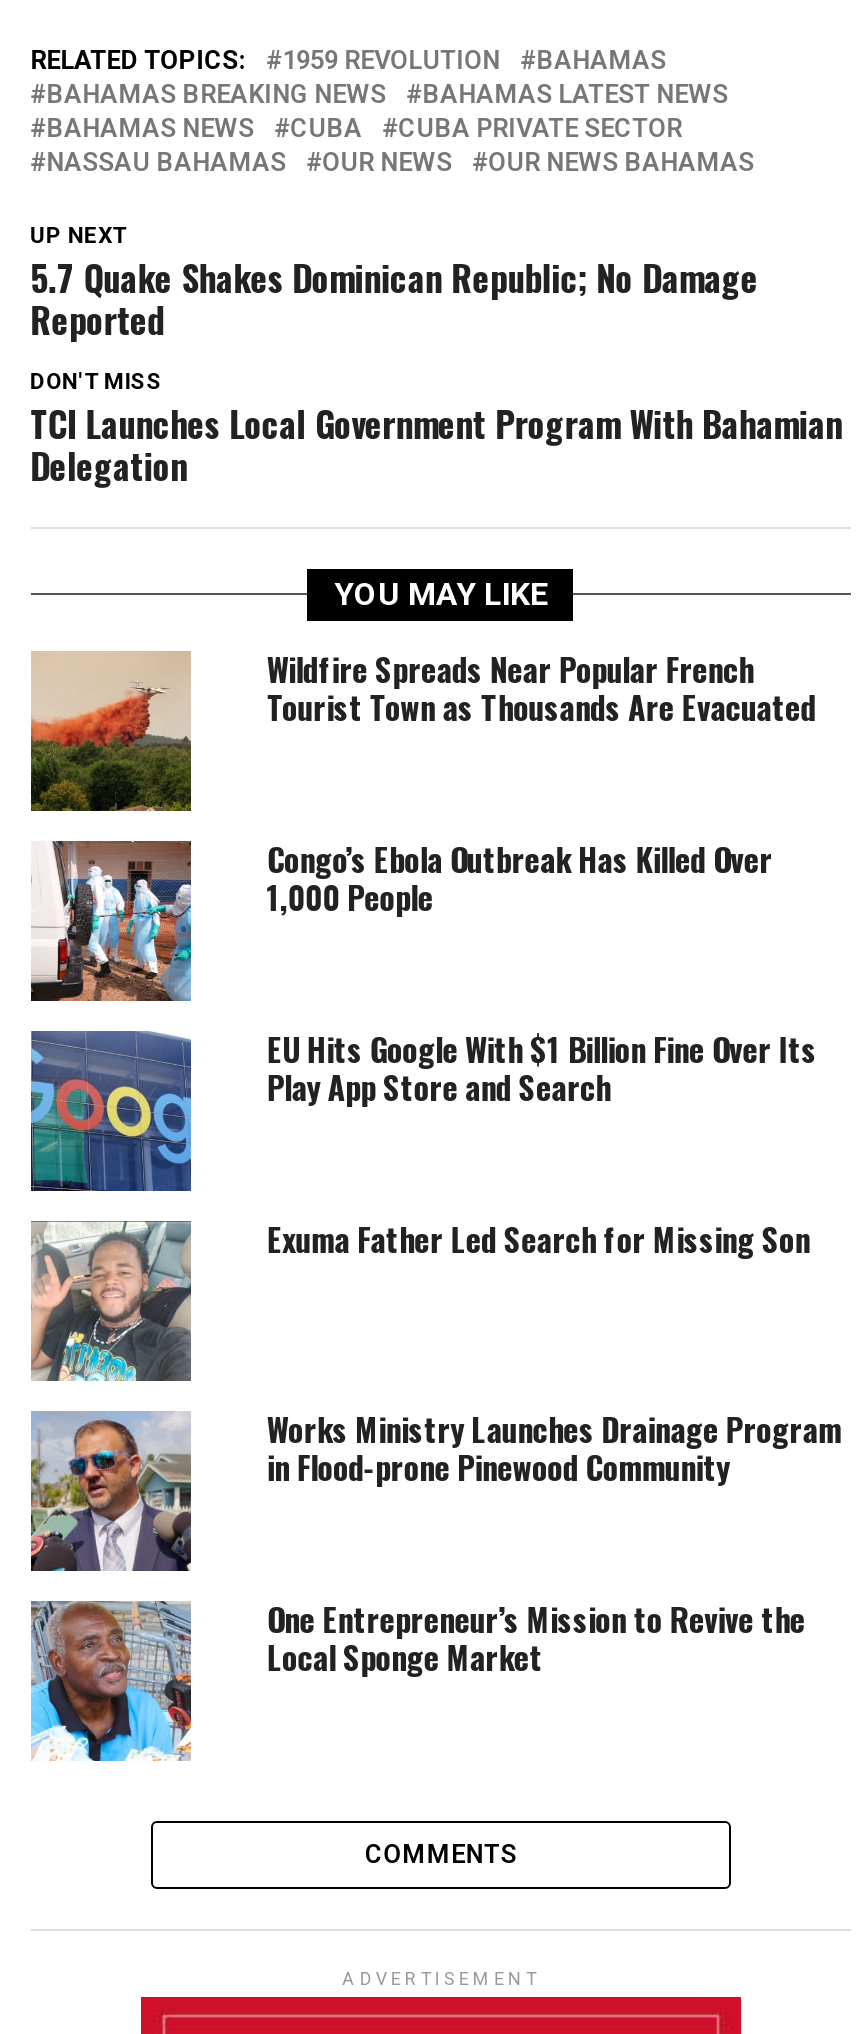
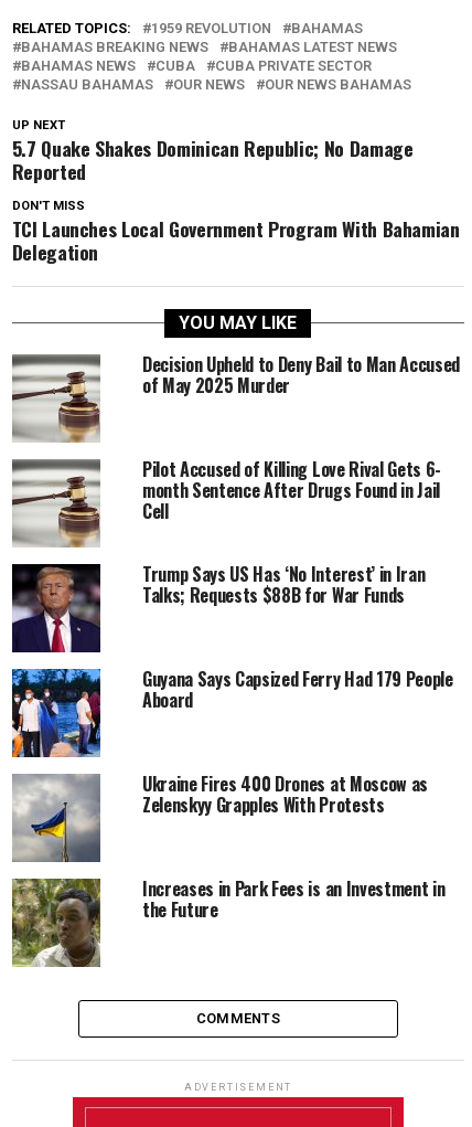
[29,645,816,813] [image] | Wildfire Spreads Near Popular French | Tourist Town as Thousands Are Evacuated -> [11,351,460,443] [image] | Decision Upheld to Deny Bail to Man Accused | of May 2025 Murder
[29,835,772,1003] [image] | Congo’s Ebola Outbreak Has Killed Over | 1,000 People -> [11,456,441,549] [image] | Pilot Accused of Killing Love Rival Gets 6- | month Sentence After Drugs Found in Jail | Cell
[29,1025,817,1193] [image] | EU Hits Google With $1 Billion Fine Over Its | Play App Store and Search -> [11,561,425,653] [image] | Trump Says US Has ‘No Interest’ in Iran | Talks; Requests $88B for War Funds
[29,1215,810,1383] [image] | Exuma Father Led Search for Missing Son -> [11,666,453,758] [image] | Guyana Says Capsized Ferry Had 179 People | Aboard
[31,1405,841,1573] [image] | Works Ministry Launches Drainage Program | in Flood-prone Pinewood Community -> [12,770,428,862] [image] | Ukraine Fires 400 Drones at Moscow as | Zelenskyy Grapples With Protests
[29,1595,805,1763] [image] | One Entrepreneur’s Mission to Revive the | Local Sponge Market -> [11,875,445,968] [image] | Increases in Park Fees is an Investment in | the Future

